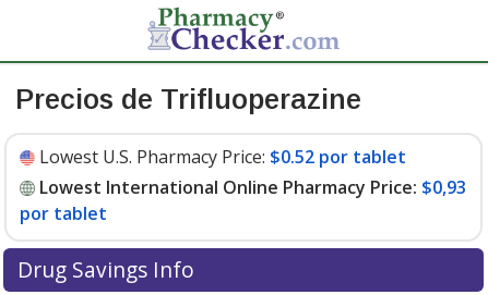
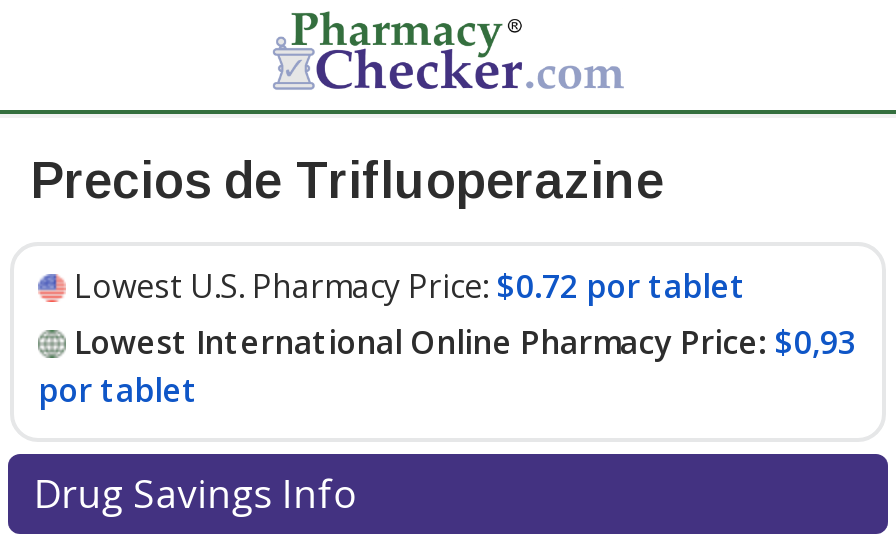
[39,145,406,169] Lowest U.S. Pharmacy Price: $0.52 por tablet -> [74,264,746,308] Lowest U.S. Pharmacy Price: $0.72 por tablet

